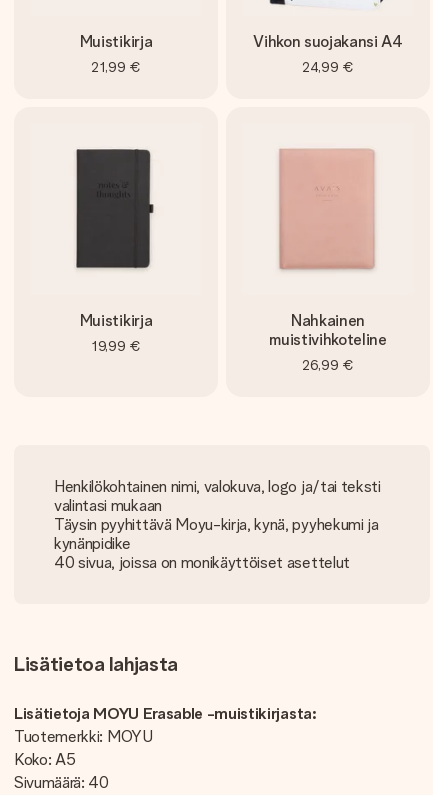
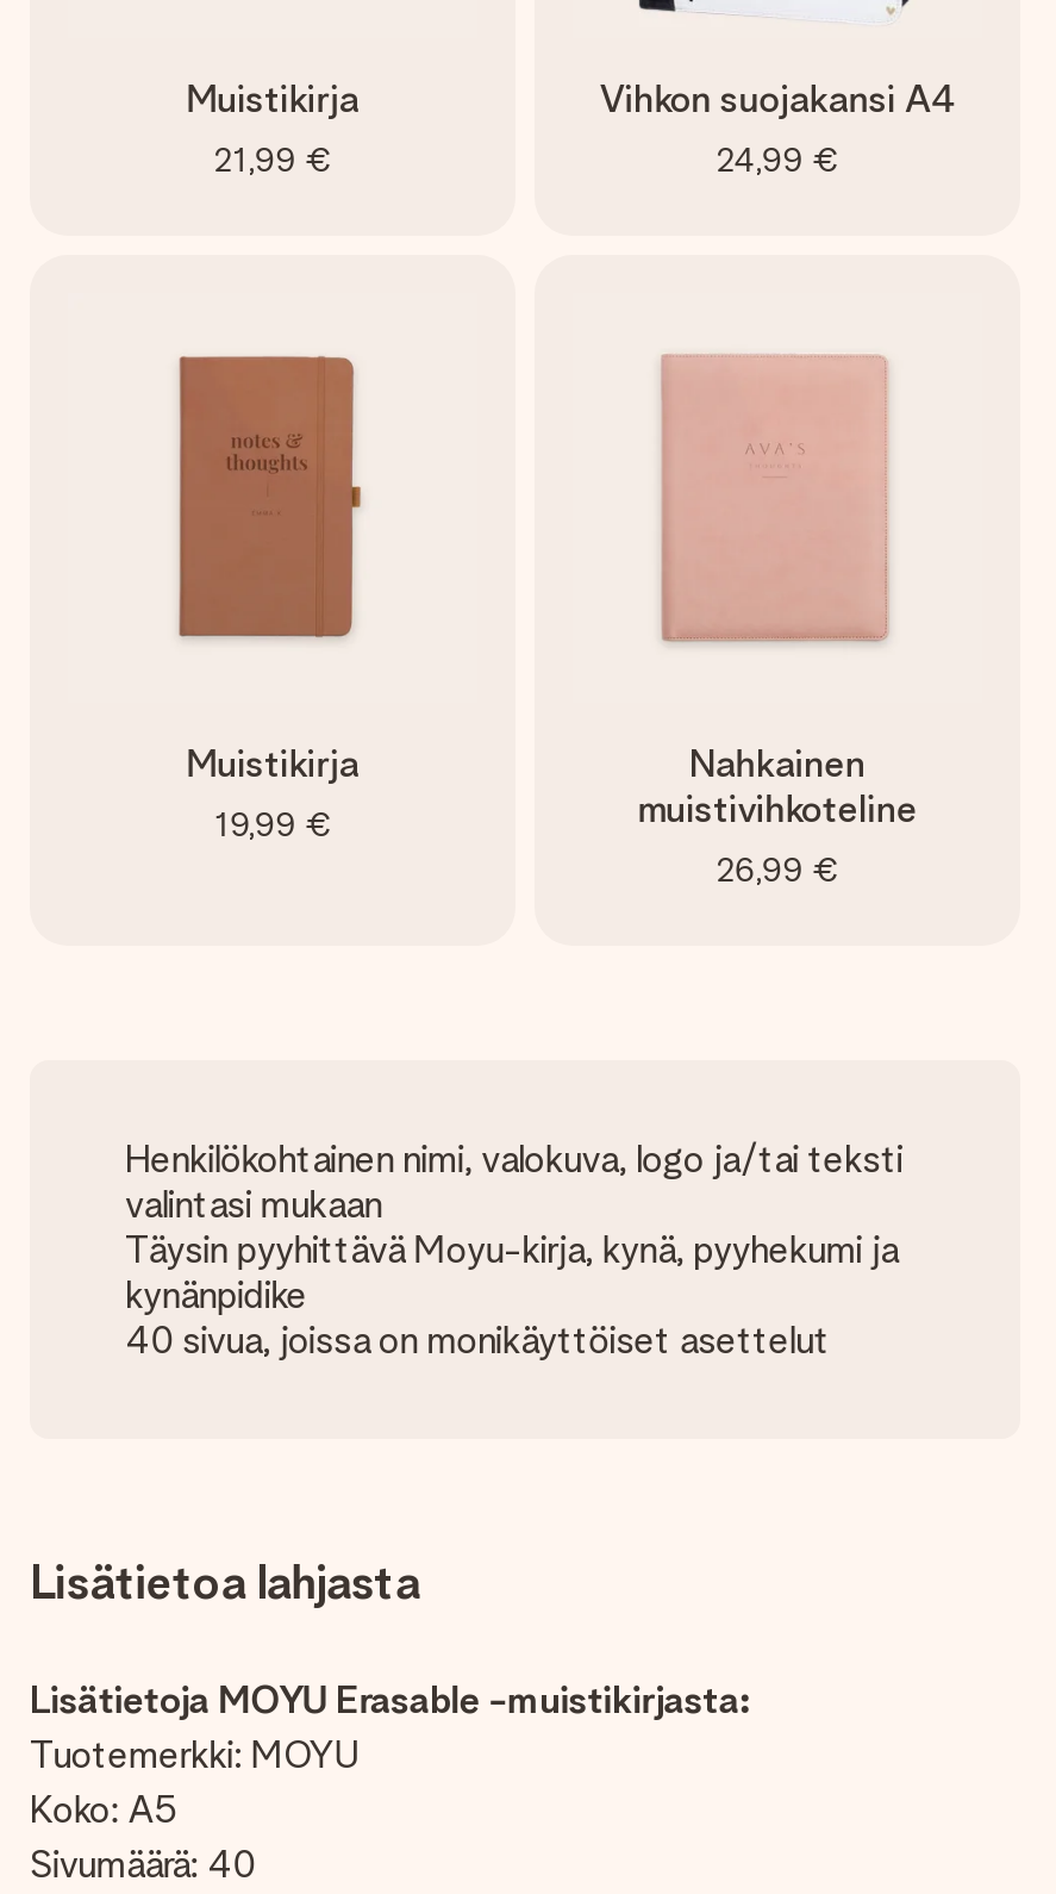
[76,148,154,268] [image] -> [177,355,361,636] [image]

